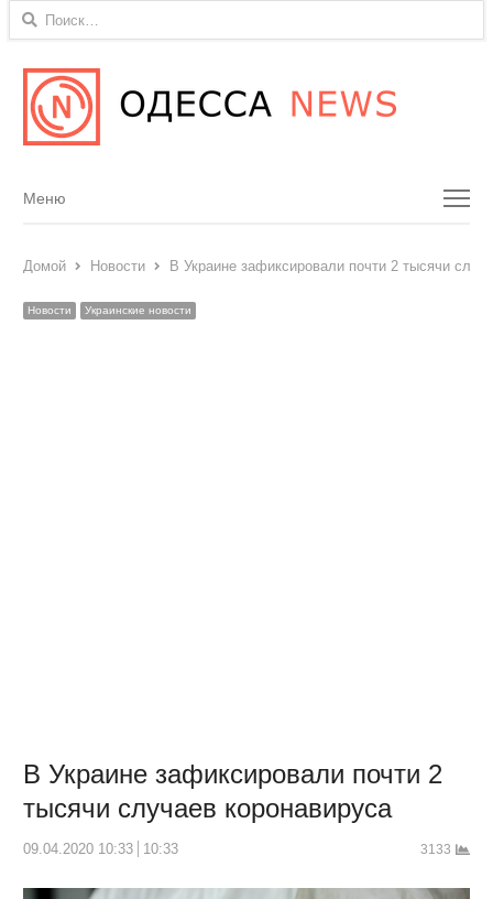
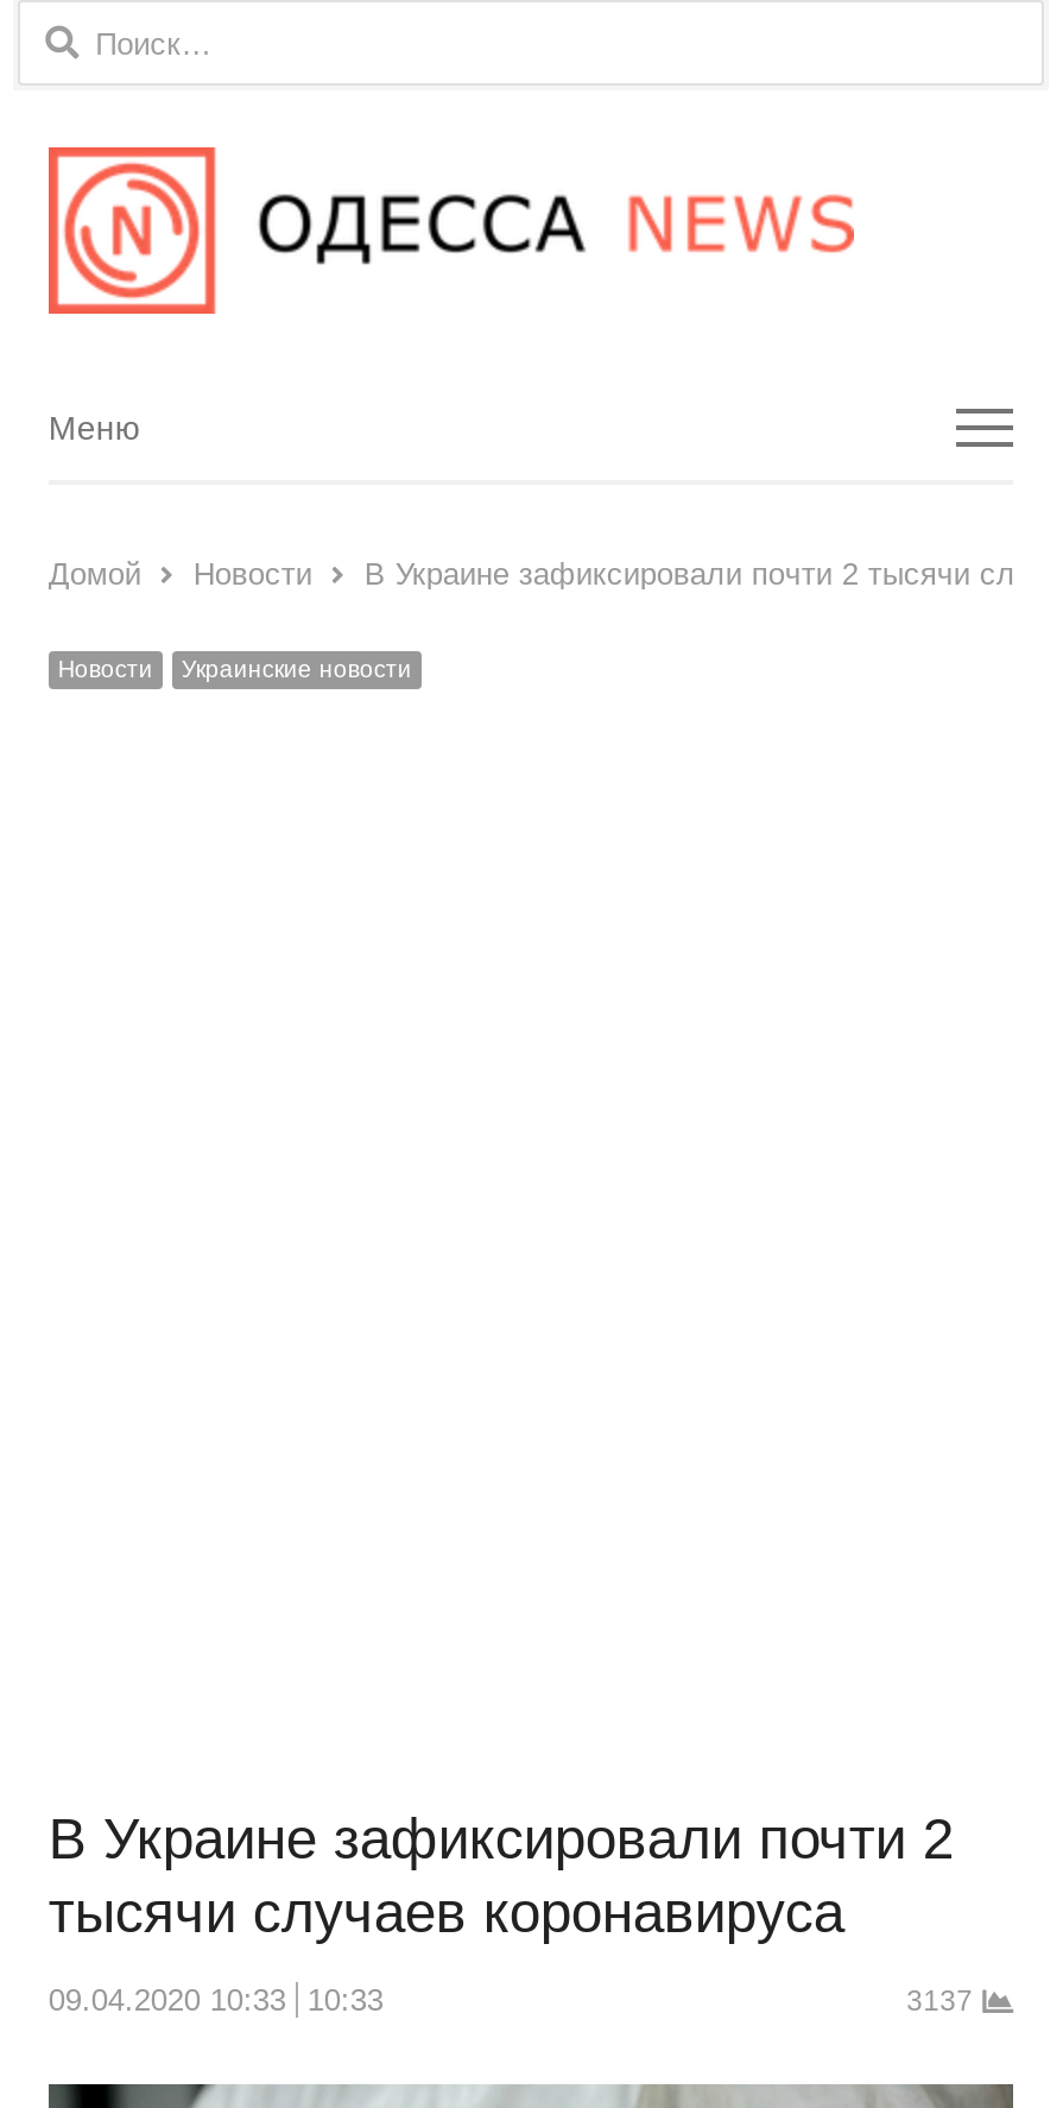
[420,842,451,857] 3133 -> [906,1984,973,2018] 3137

